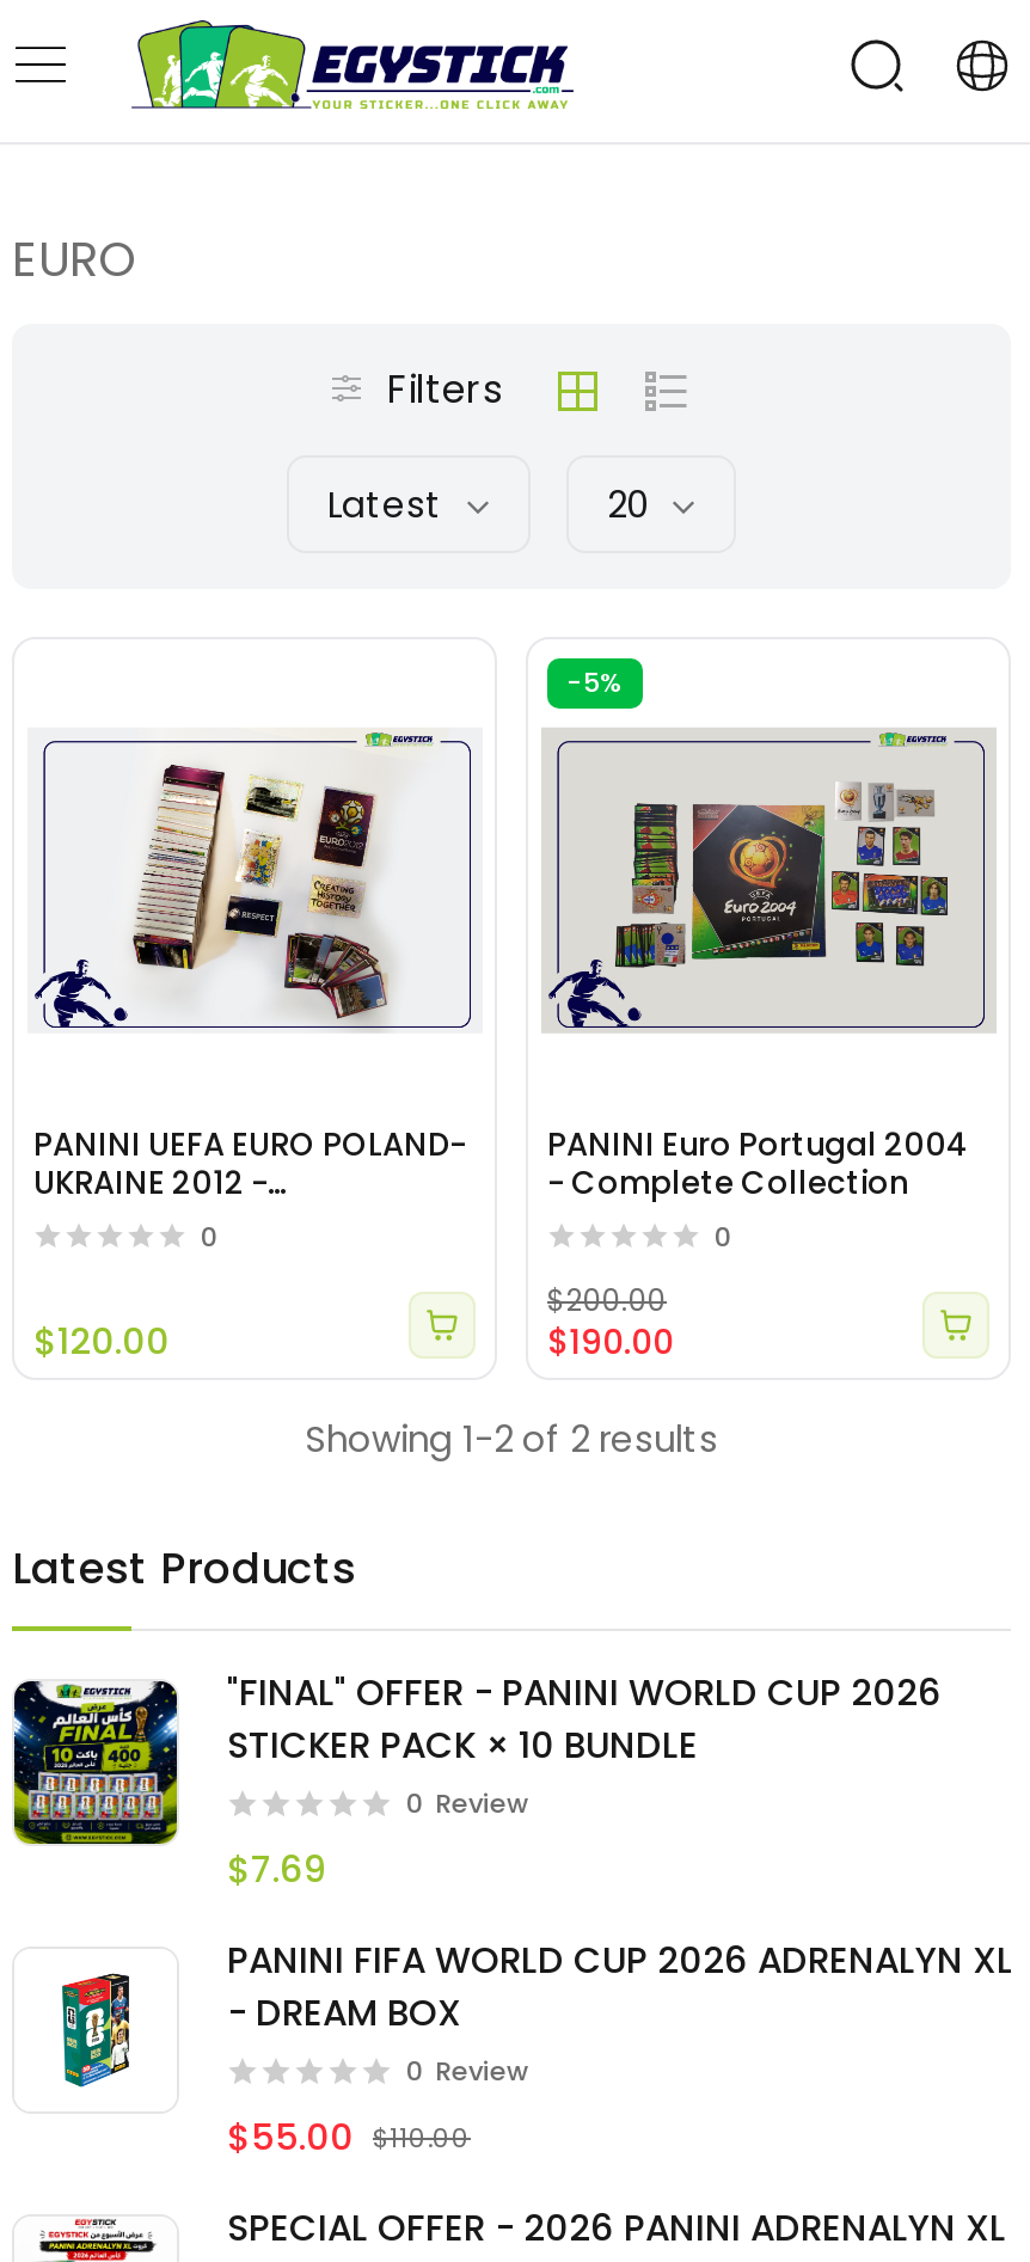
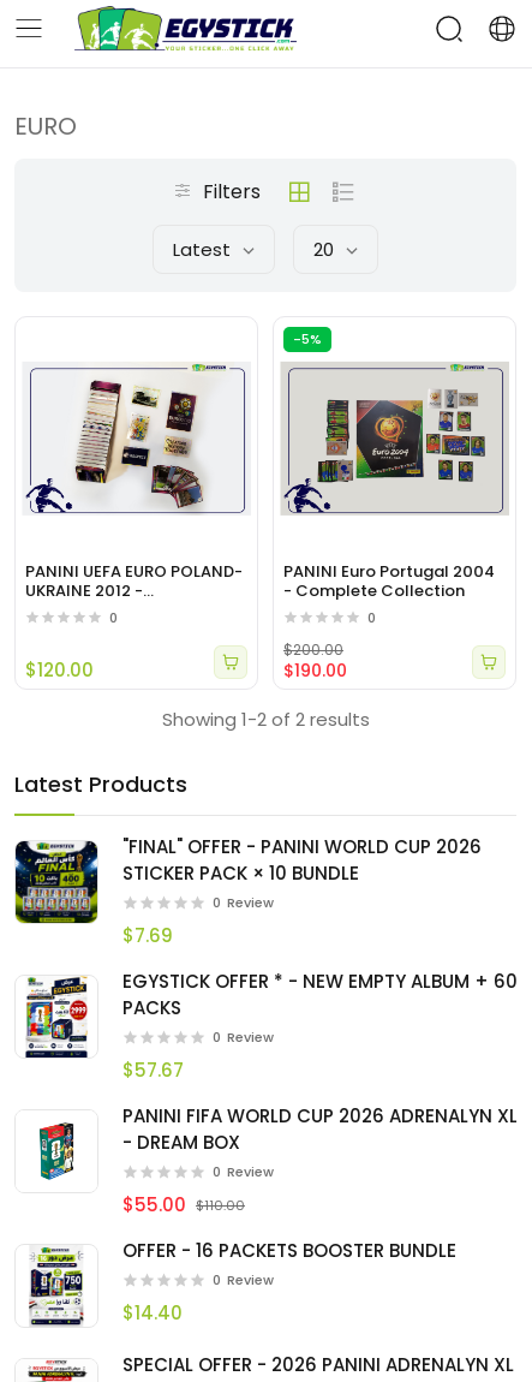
none -> [24,969,518,1083] [image] | EGYSTICK OFFER * - NEW EMPTY ALBUM + 60 | PACKS | 0 Review | $57.67
none -> [28,1238,456,1327] [image] | OFFER - 16 PACKETS BOOSTER BUNDLE | 0 Review | $14.40

